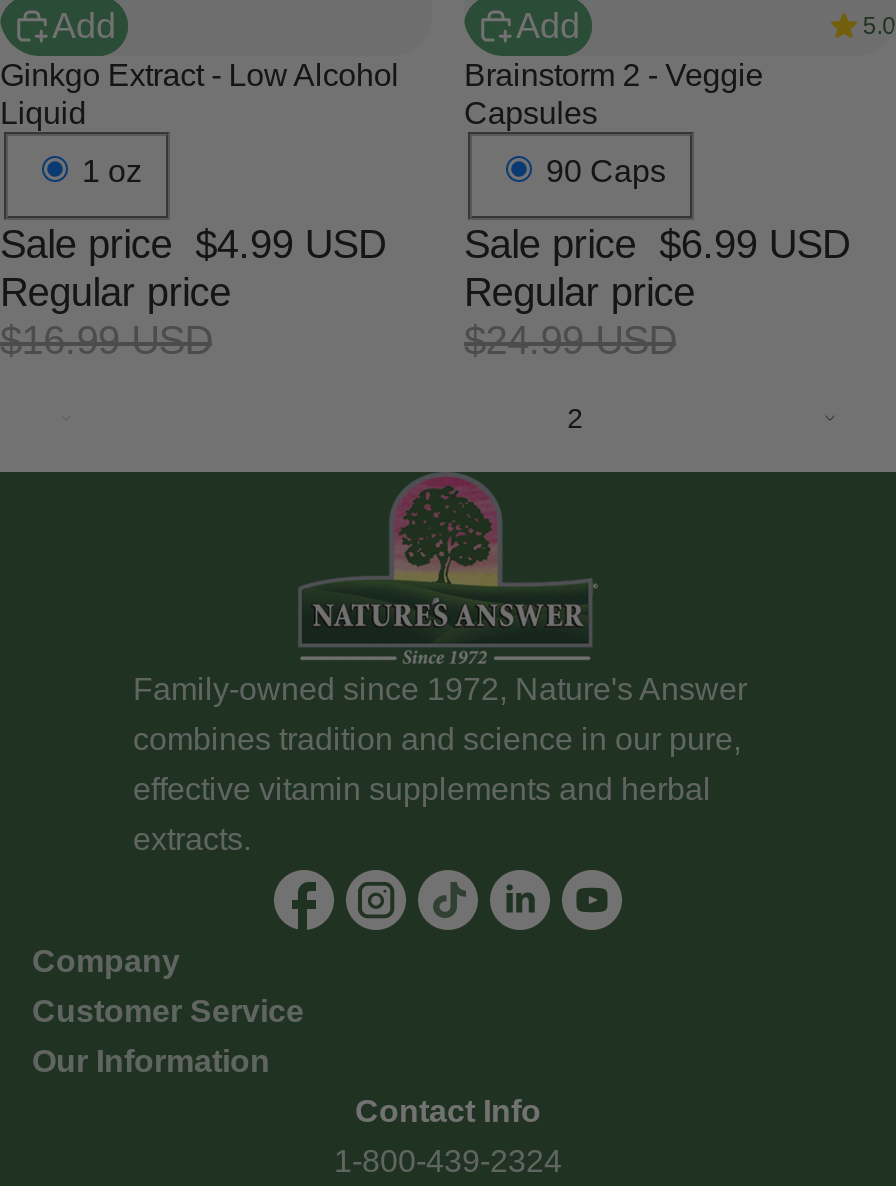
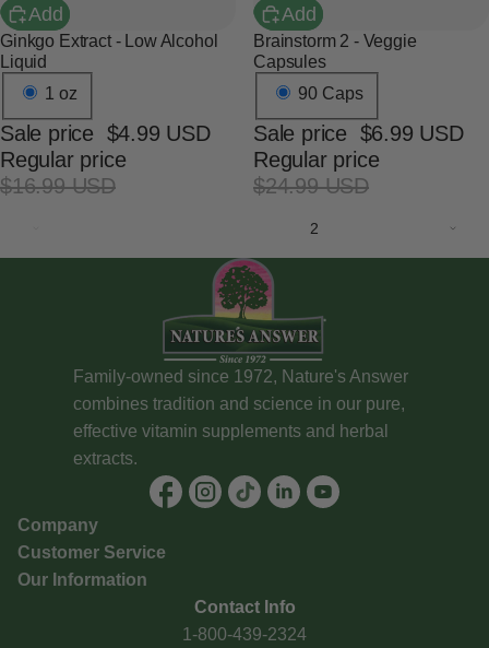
[863,12,896,40] 5.0 -> none

